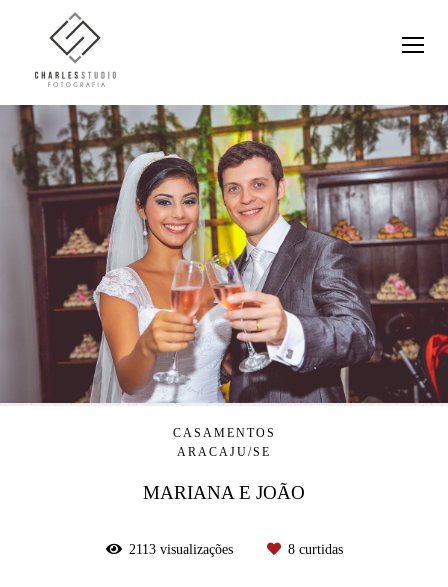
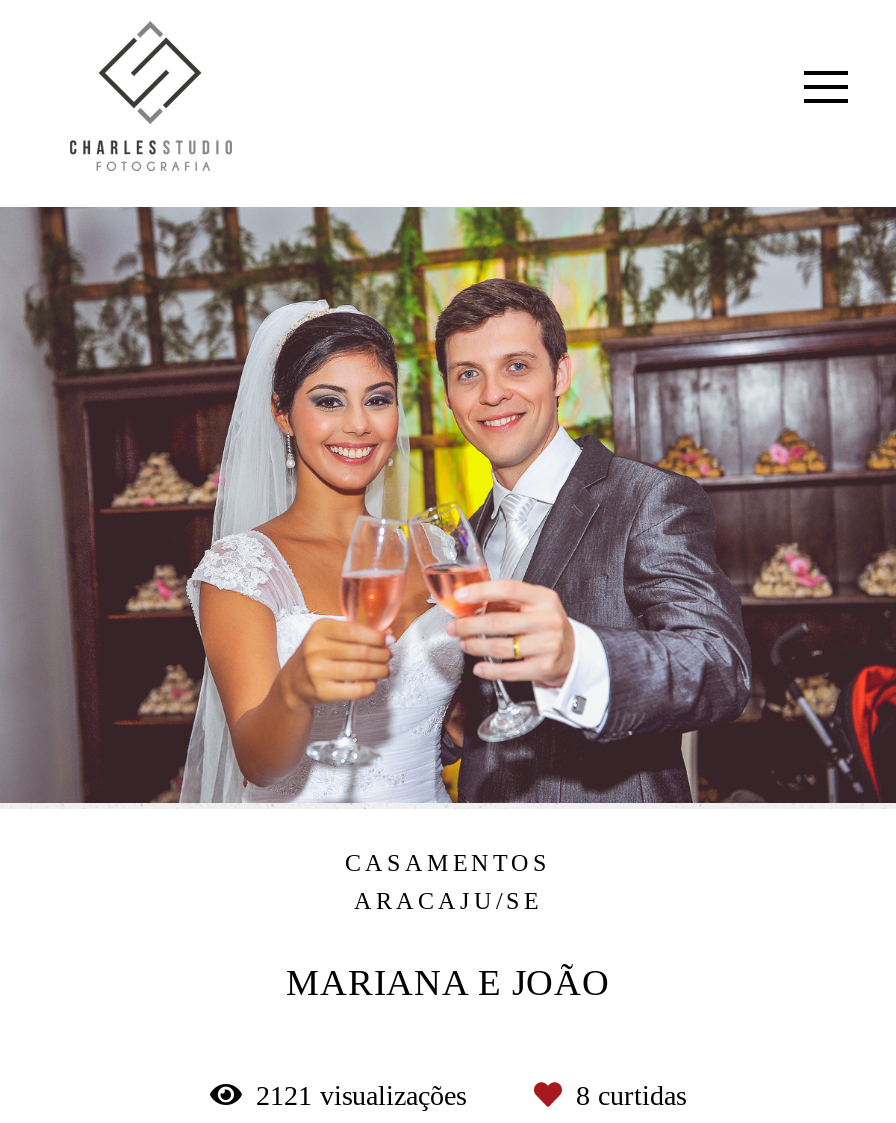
[128,542,236,557] 2113 visualizações -> [256,1081,474,1111] 2121 visualizações

